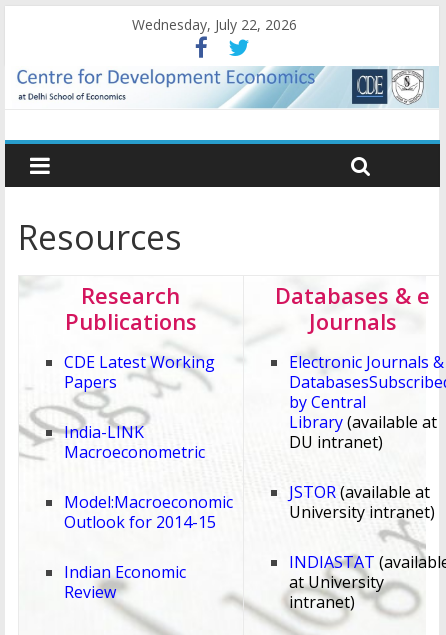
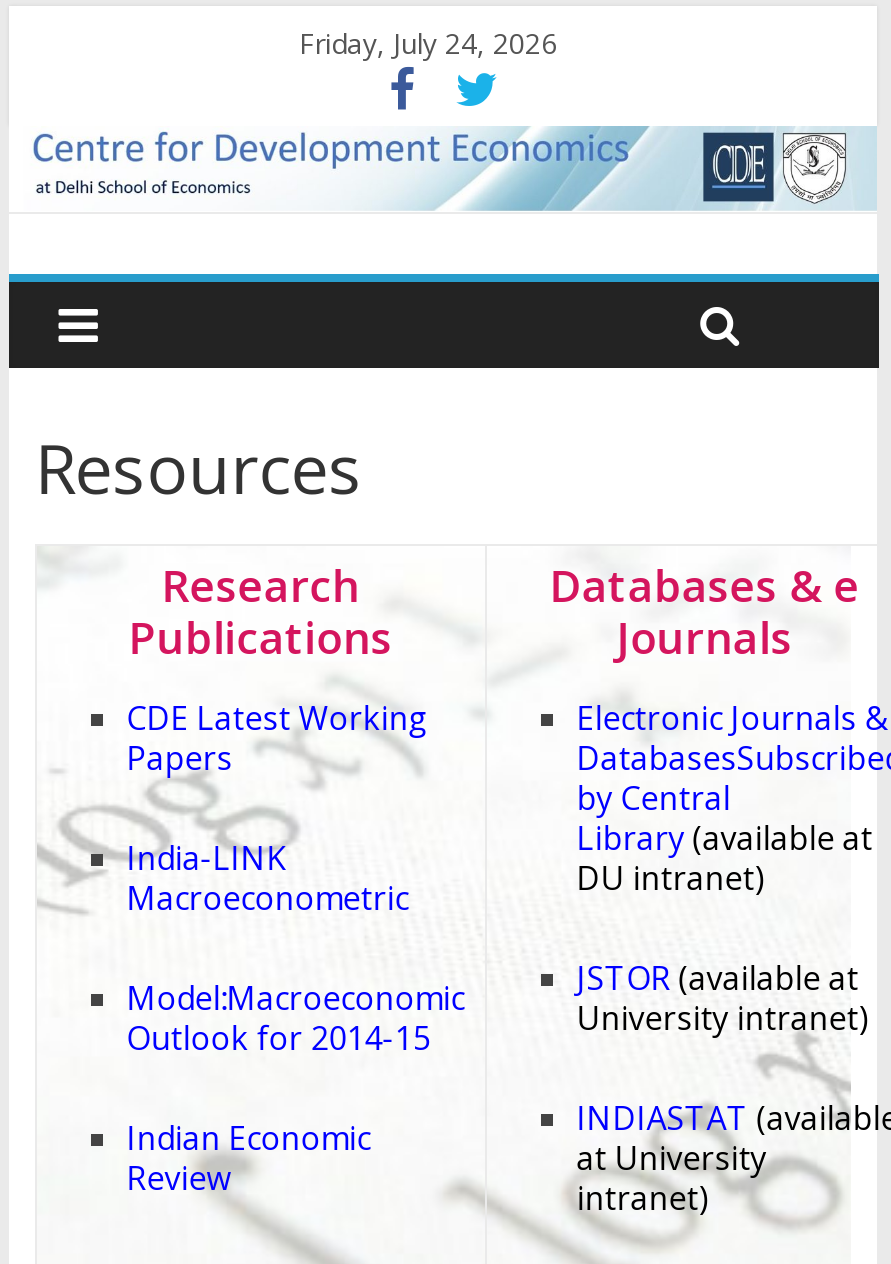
[132,15,297,34] Wednesday, July 22, 2026 -> [299,24,557,62] Friday, July 24, 2026

